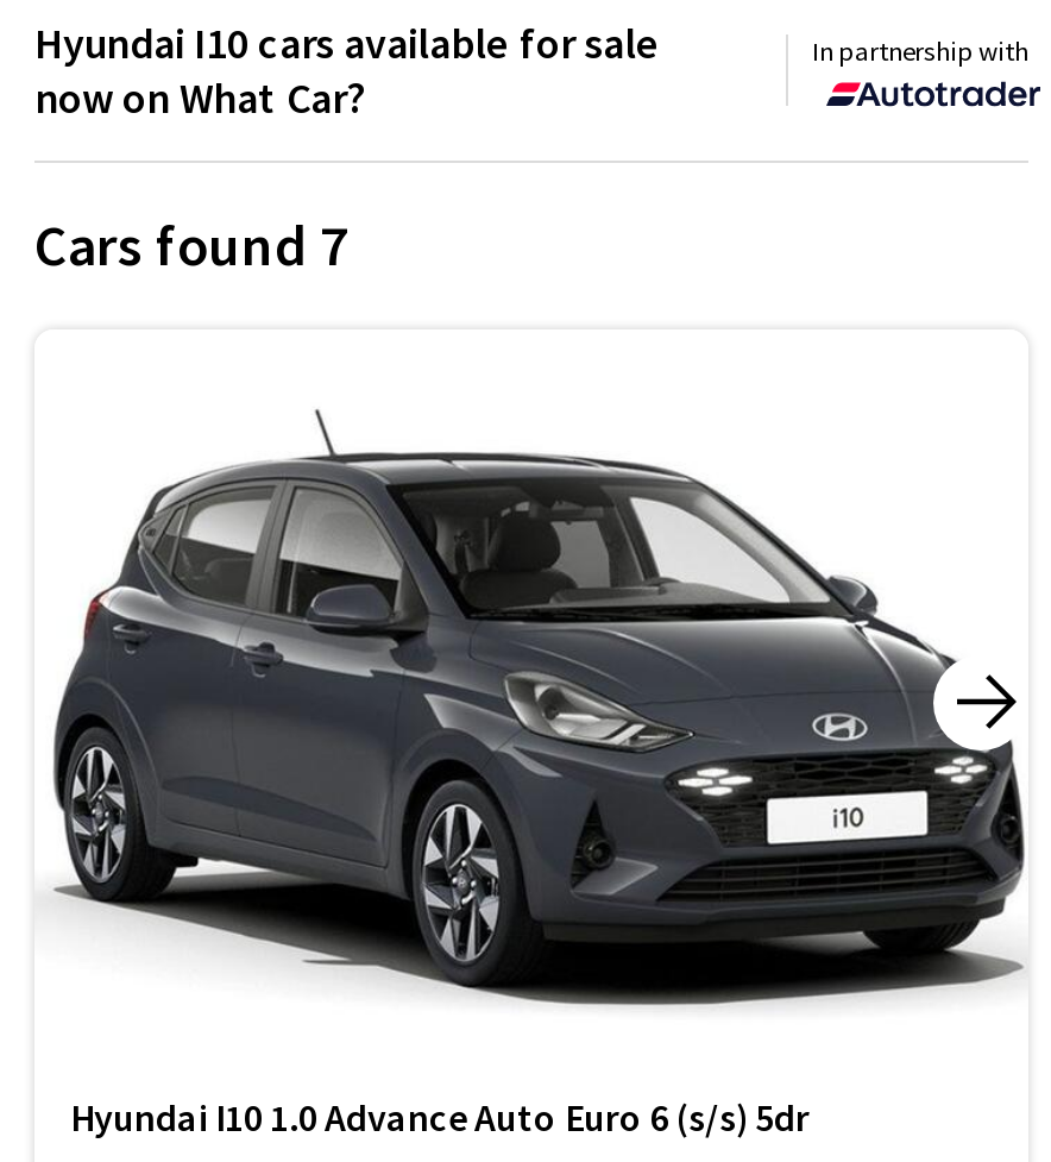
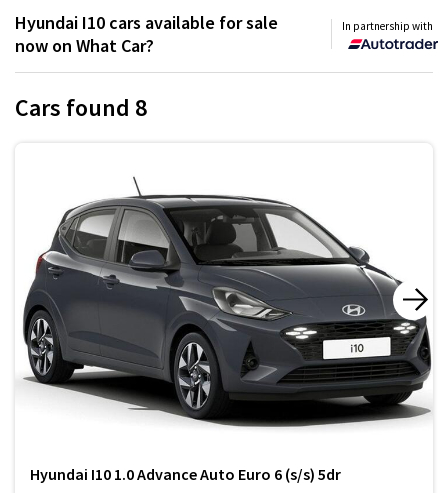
[34,208,348,282] Cars found 7 -> [15,92,147,123] Cars found 8

